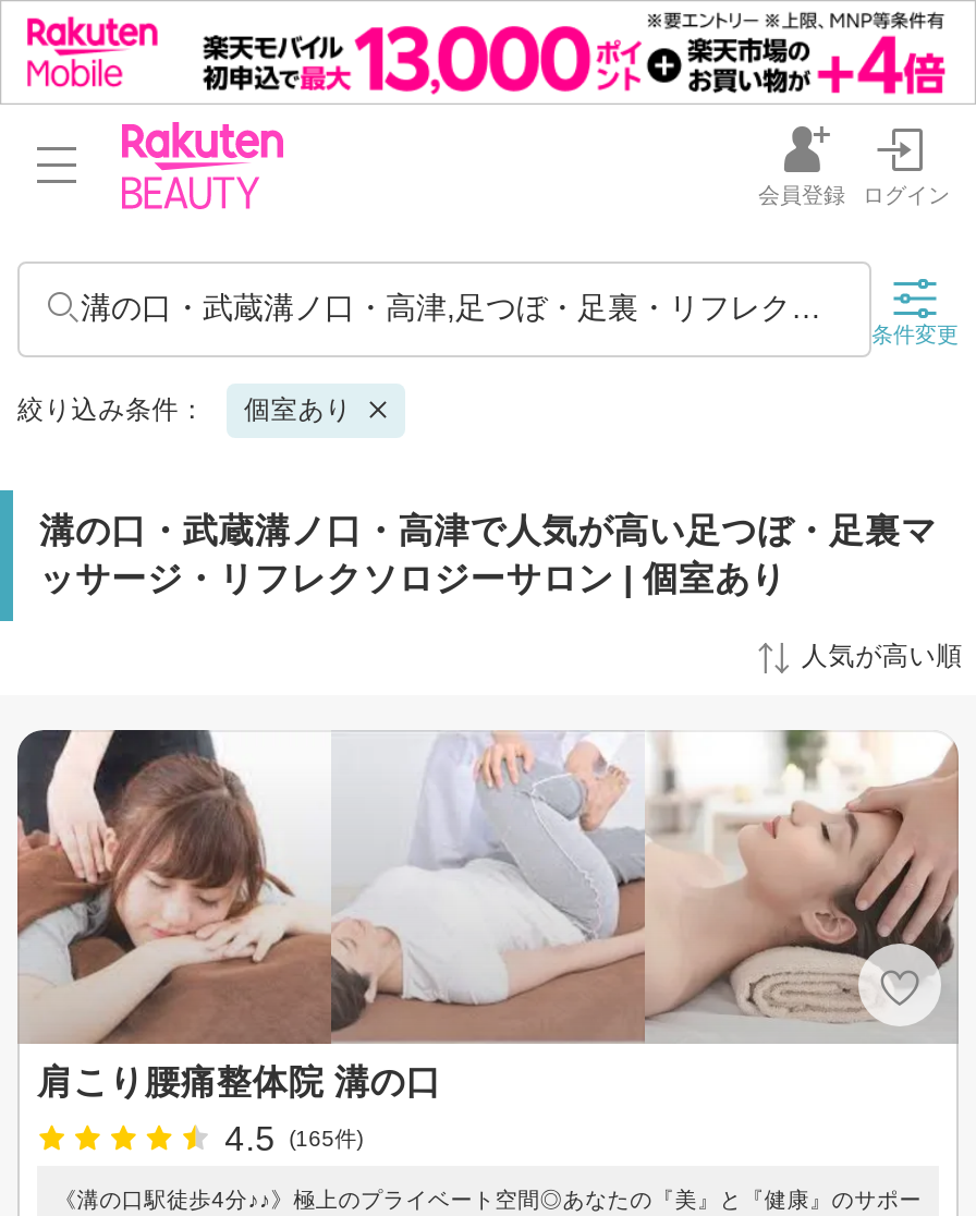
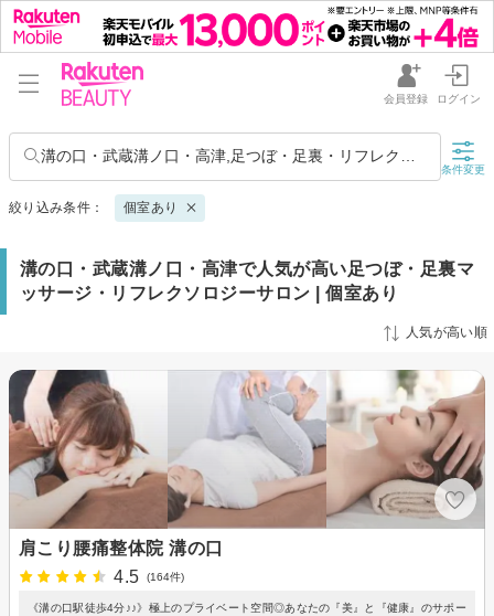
[225,1120,363,1157] 4.5 (165件) -> [114,567,184,586] 4.5 (164件)

